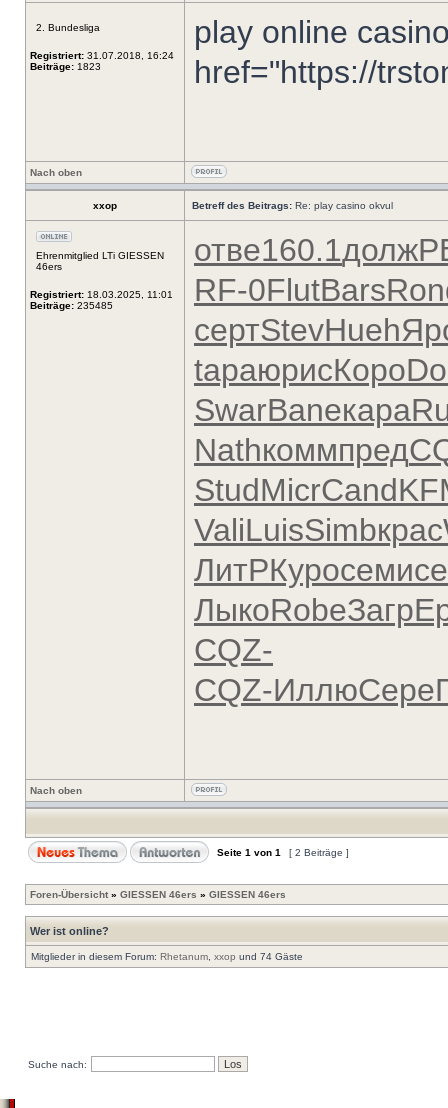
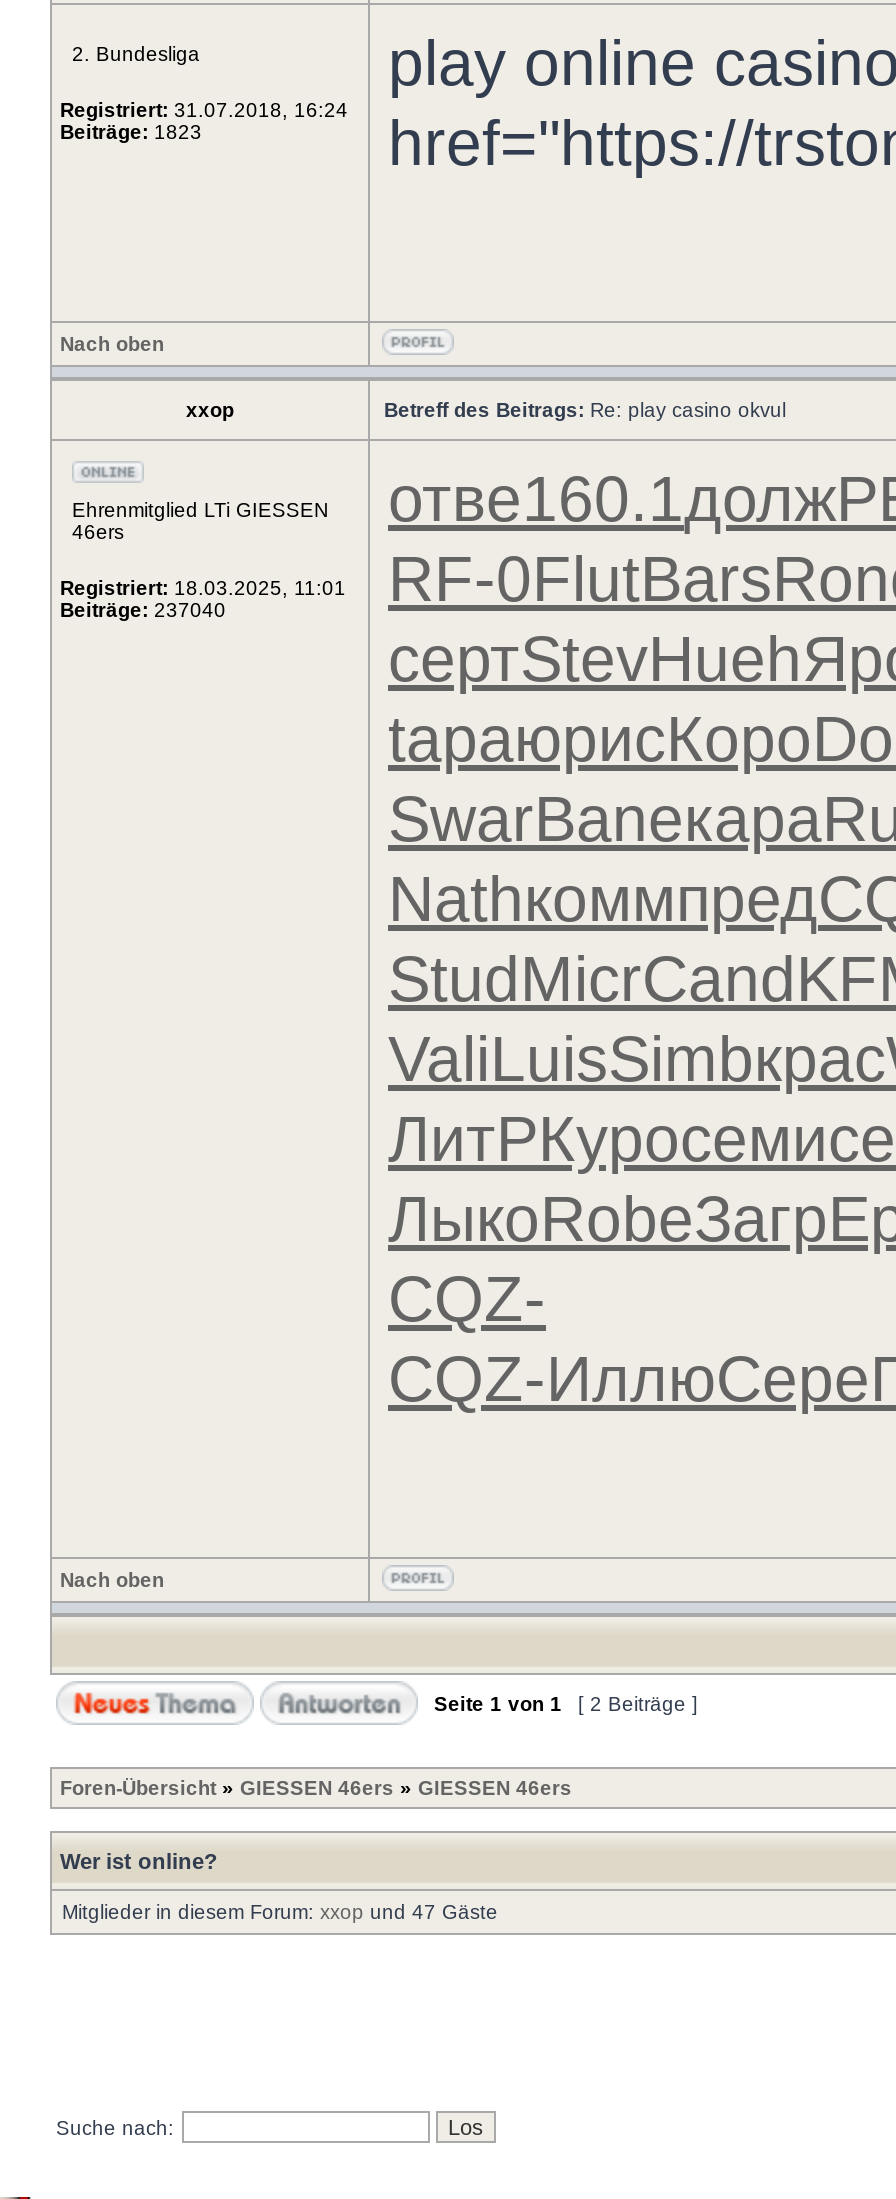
[30,300,113,311] Beiträge: 235485 -> [60,599,226,621] Beiträge: 237040
[31,951,303,962] Mitglieder in diesem Forum: Rhetanum, xxop und 74 Gäste -> [62,1901,498,1923] Mitglieder in diesem Forum: xxop und 47 Gäste

